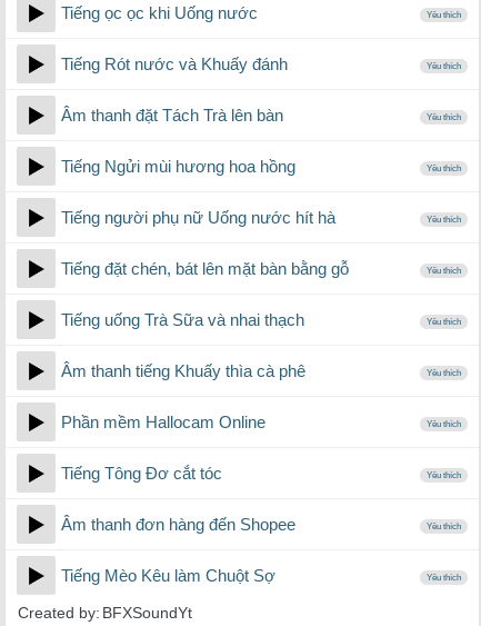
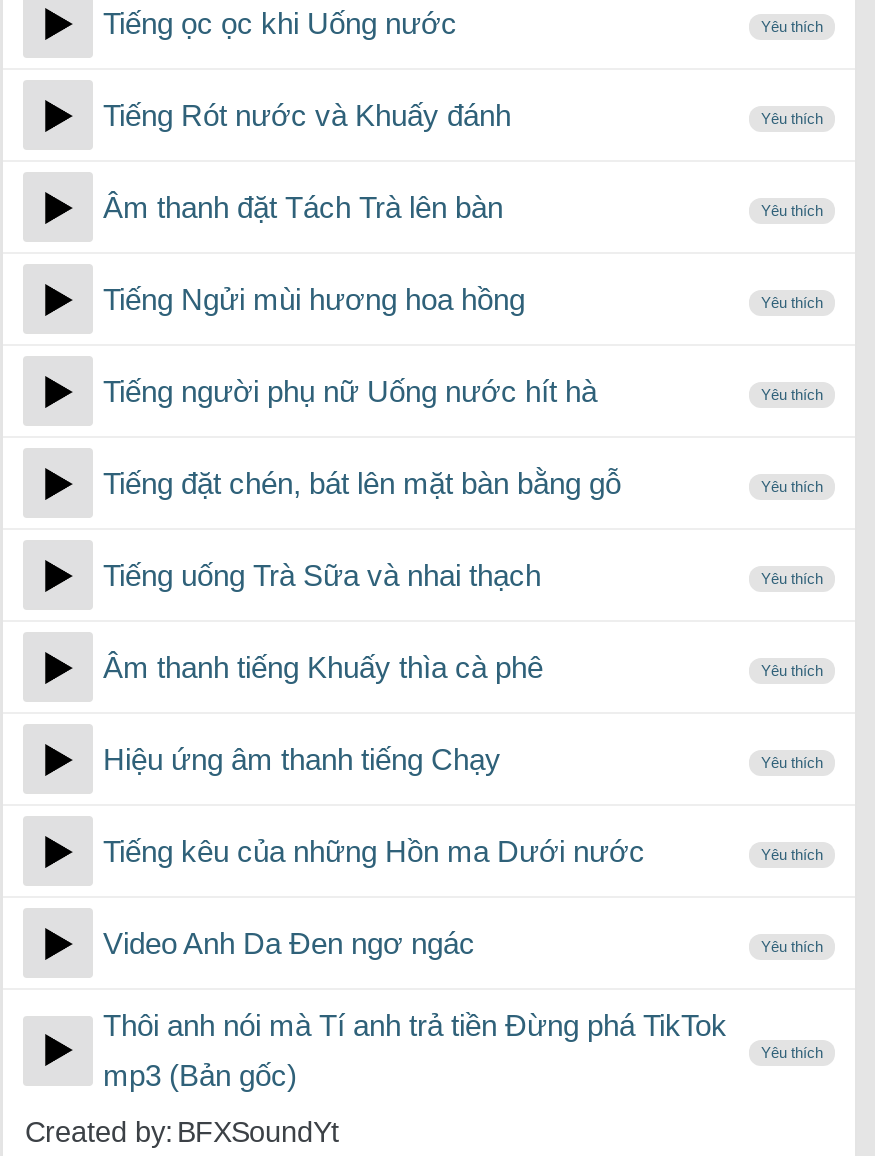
[61,413,265,431] Phần mềm Hallocam Online -> [103,742,501,776] Hiệu ứng âm thanh tiếng Chạy
[61,464,222,483] Tiếng Tông Đơ cắt tóc -> [103,834,645,868] Tiếng kêu của những Hồn ma Dưới nước
[61,515,295,534] Âm thanh đơn hàng đến Shopee -> [103,926,475,960] Video Anh Da Đen ngơ ngác
[61,566,275,585] Tiếng Mèo Kêu làm Chuột Sợ -> [103,1008,727,1092] Thôi anh nói mà Tí anh trả tiền Đừng phá TikTok | mp3 (Bản gốc)

